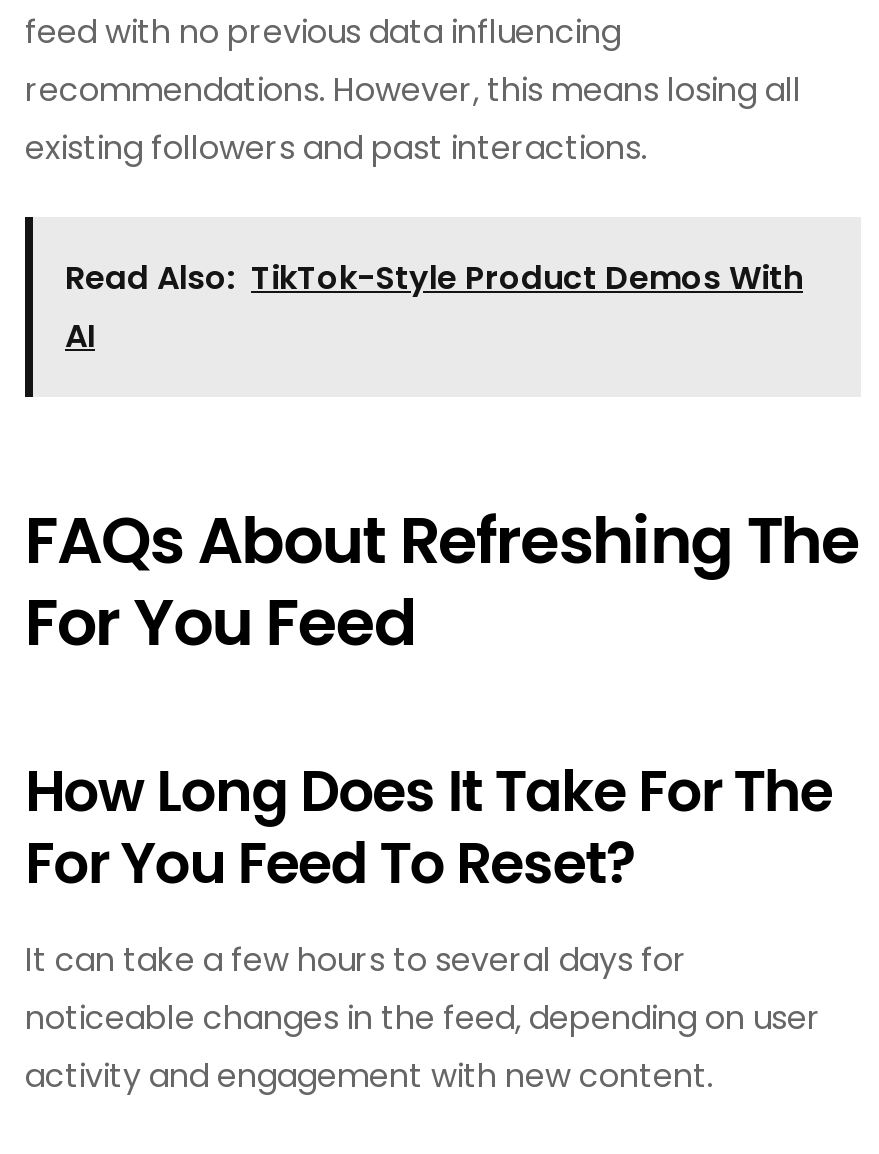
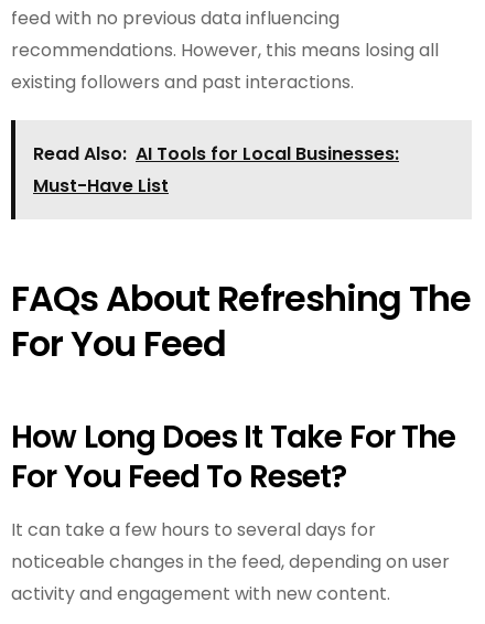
[65,255,803,359] Read Also: TikTok-Style Product Demos With | AI -> [33,141,399,198] Read Also: AI Tools for Local Businesses: | Must-Have List

